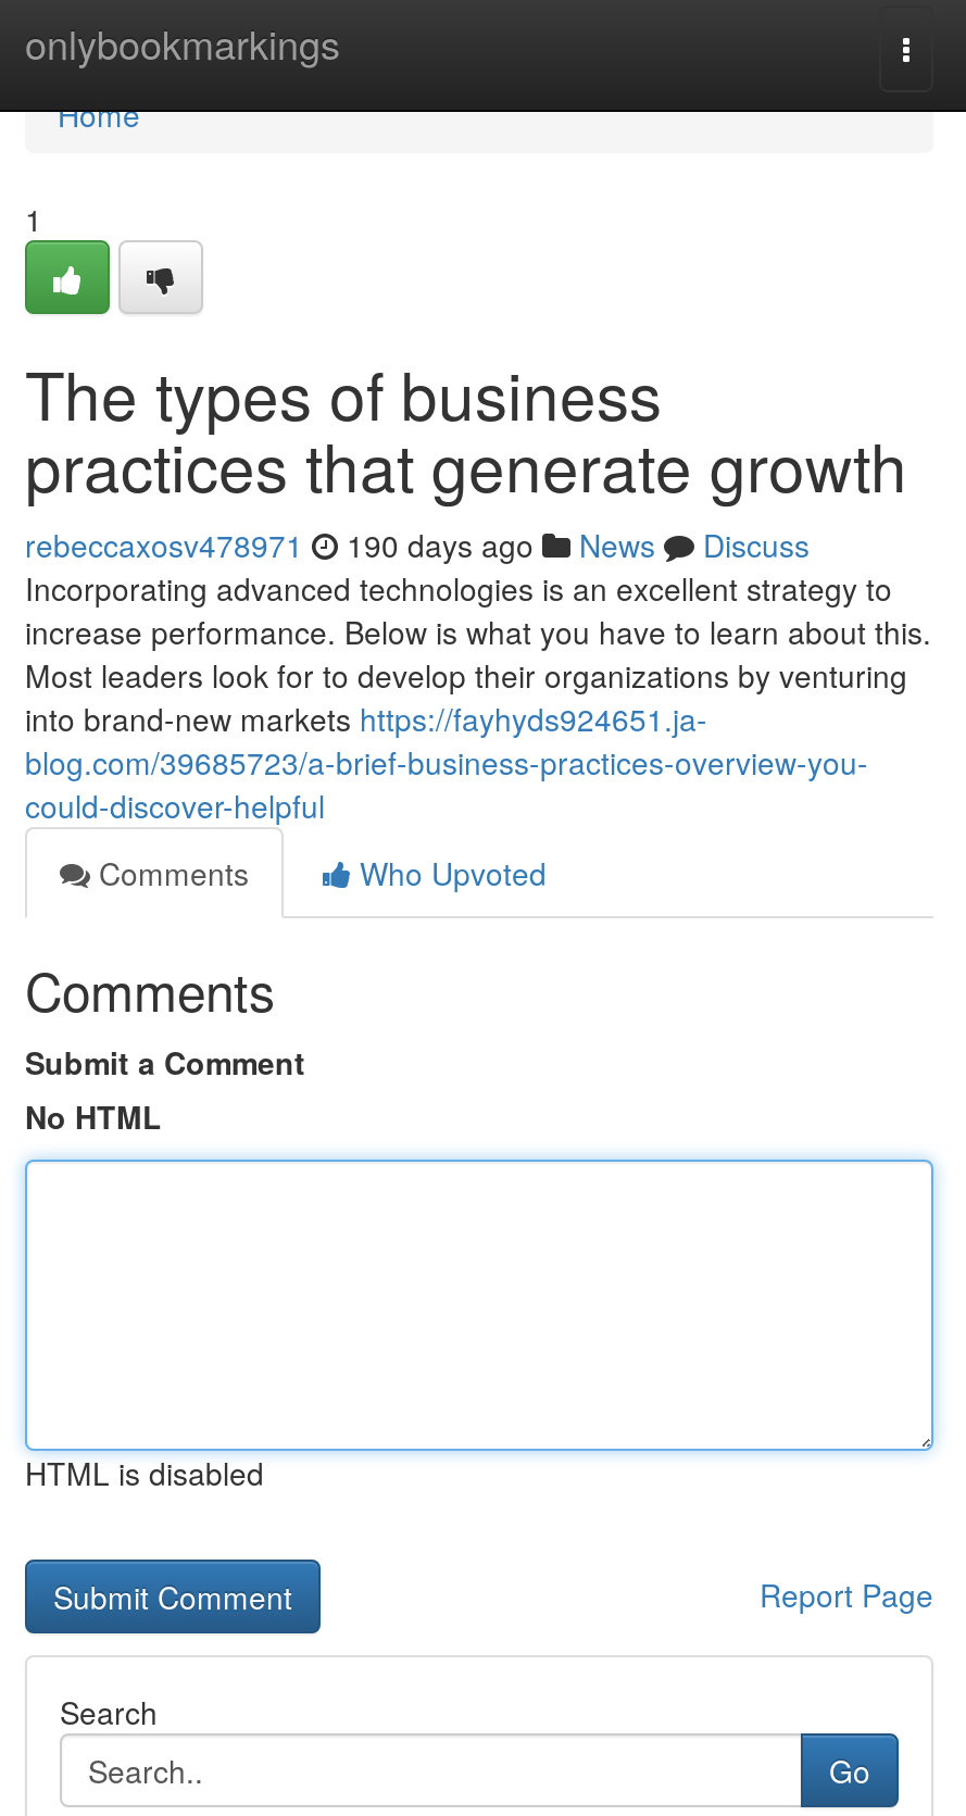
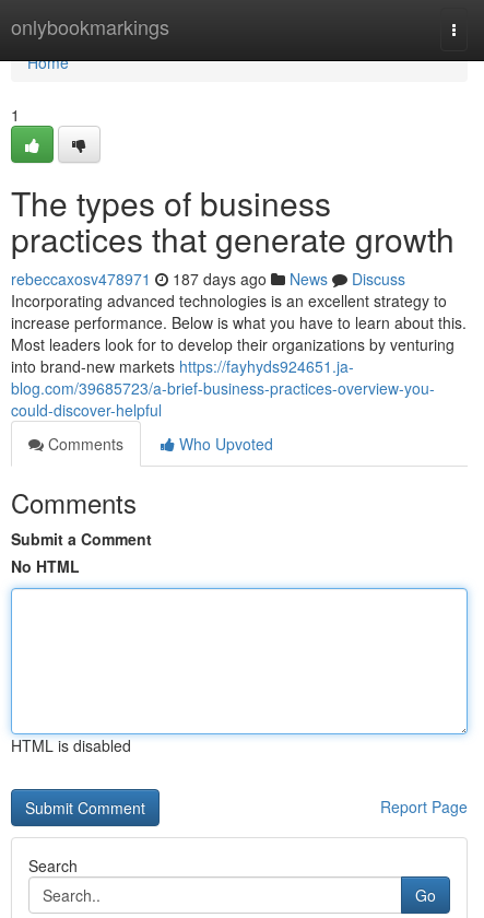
[25,523,810,566] rebeccaxosv478971 190 days ago News Discuss -> [11,268,405,290] rebeccaxosv478971 187 days ago News Discuss

